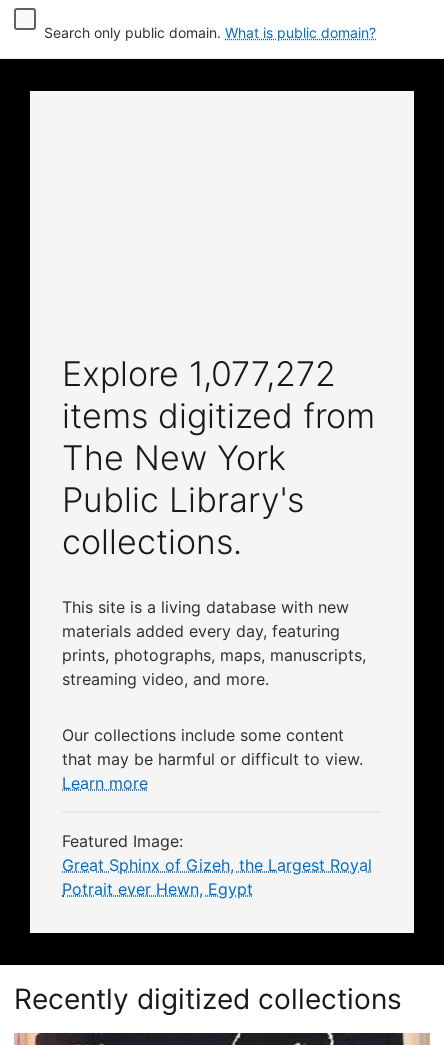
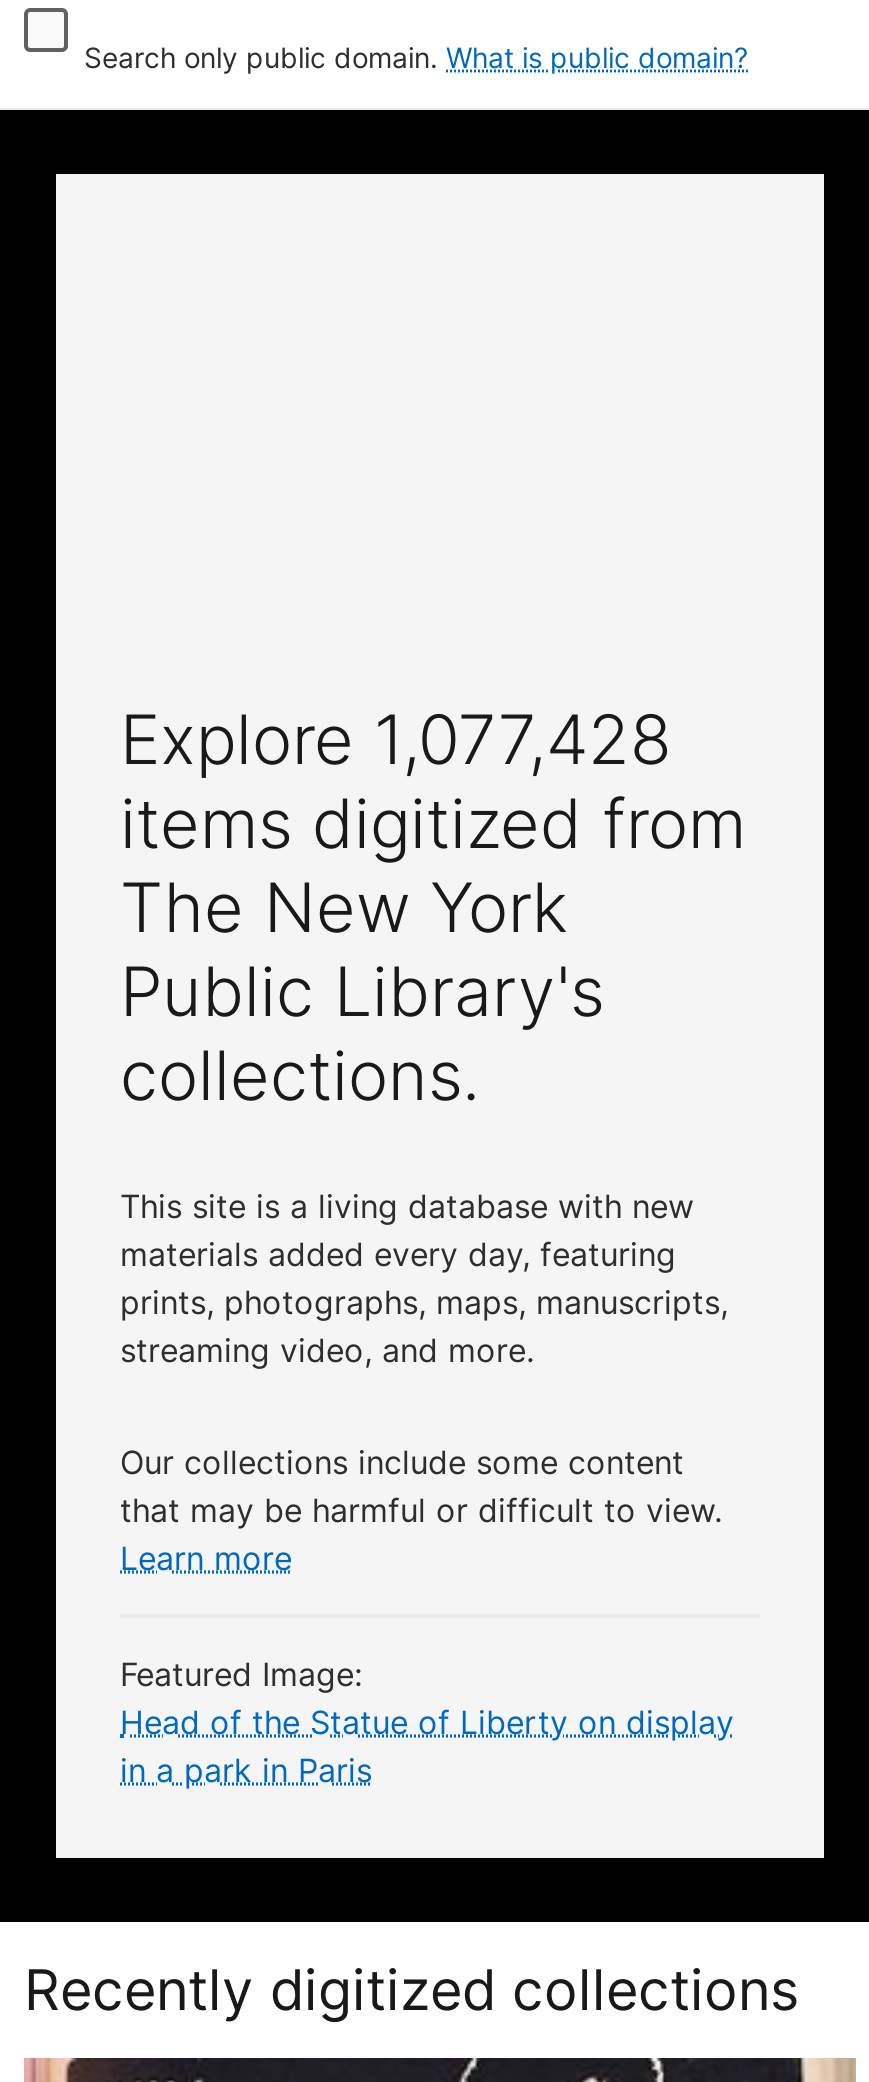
[62,353,336,394] Explore 1,077,272 -> [120,698,672,780] Explore 1,077,428
[62,855,372,899] Great Sphinx of Gizeh, the Largest Royal | Potrait ever Hewn, Egypt -> [120,1702,734,1790] Head of the Statue of Liberty on display | in a park in Paris

